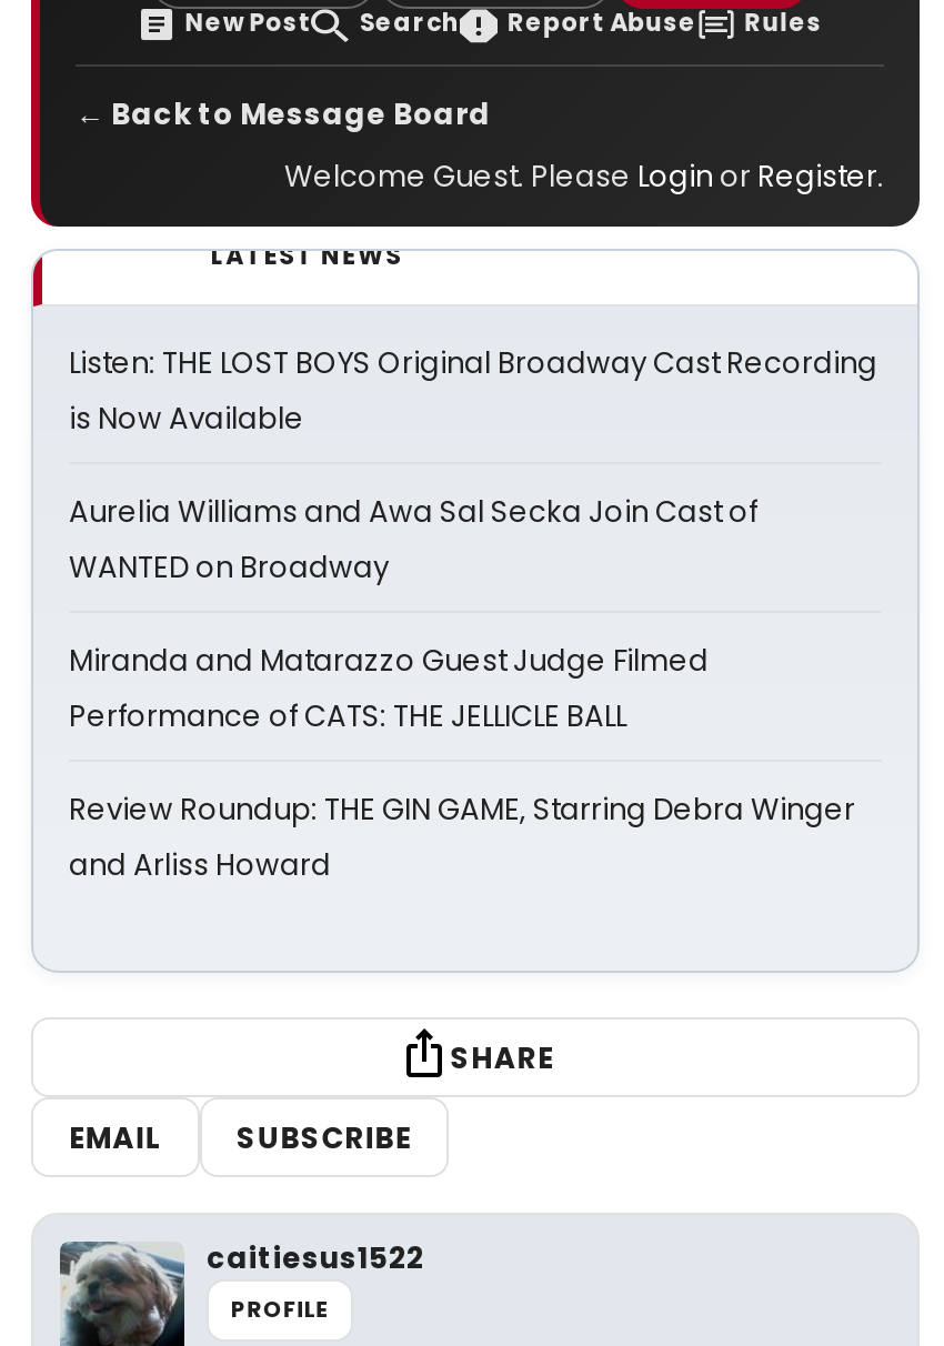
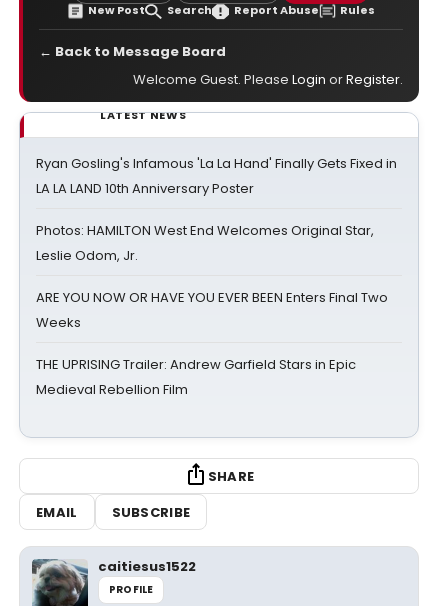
[69,342,877,440] Listen: THE LOST BOYS Original Broadway Cast Recording | is Now Available -> [36,154,397,198] Ryan Gosling's Infamous 'La La Hand' Finally Gets Fixed in | LA LA LAND 10th Anniversary Poster
[69,491,757,589] Aurelia Williams and Awa Sal Secka Join Cast of | WANTED on Broadway -> [36,221,374,265] Photos: HAMILTON West End Welcomes Original Star, | Leslie Odom, Jr.
[69,640,709,737] Miranda and Matarazzo Guest Judge Filmed | Performance of CATS: THE JELLICLE BALL -> [36,288,388,332] ARE YOU NOW OR HAVE YOU EVER BEEN Enters Final Two | Weeks
[69,788,855,886] Review Roundup: THE GIN GAME, Starring Debra Winger | and Arliss Howard -> [36,355,356,399] THE UPRISING Trailer: Andrew Garfield Stars in Epic | Medieval Rebellion Film

